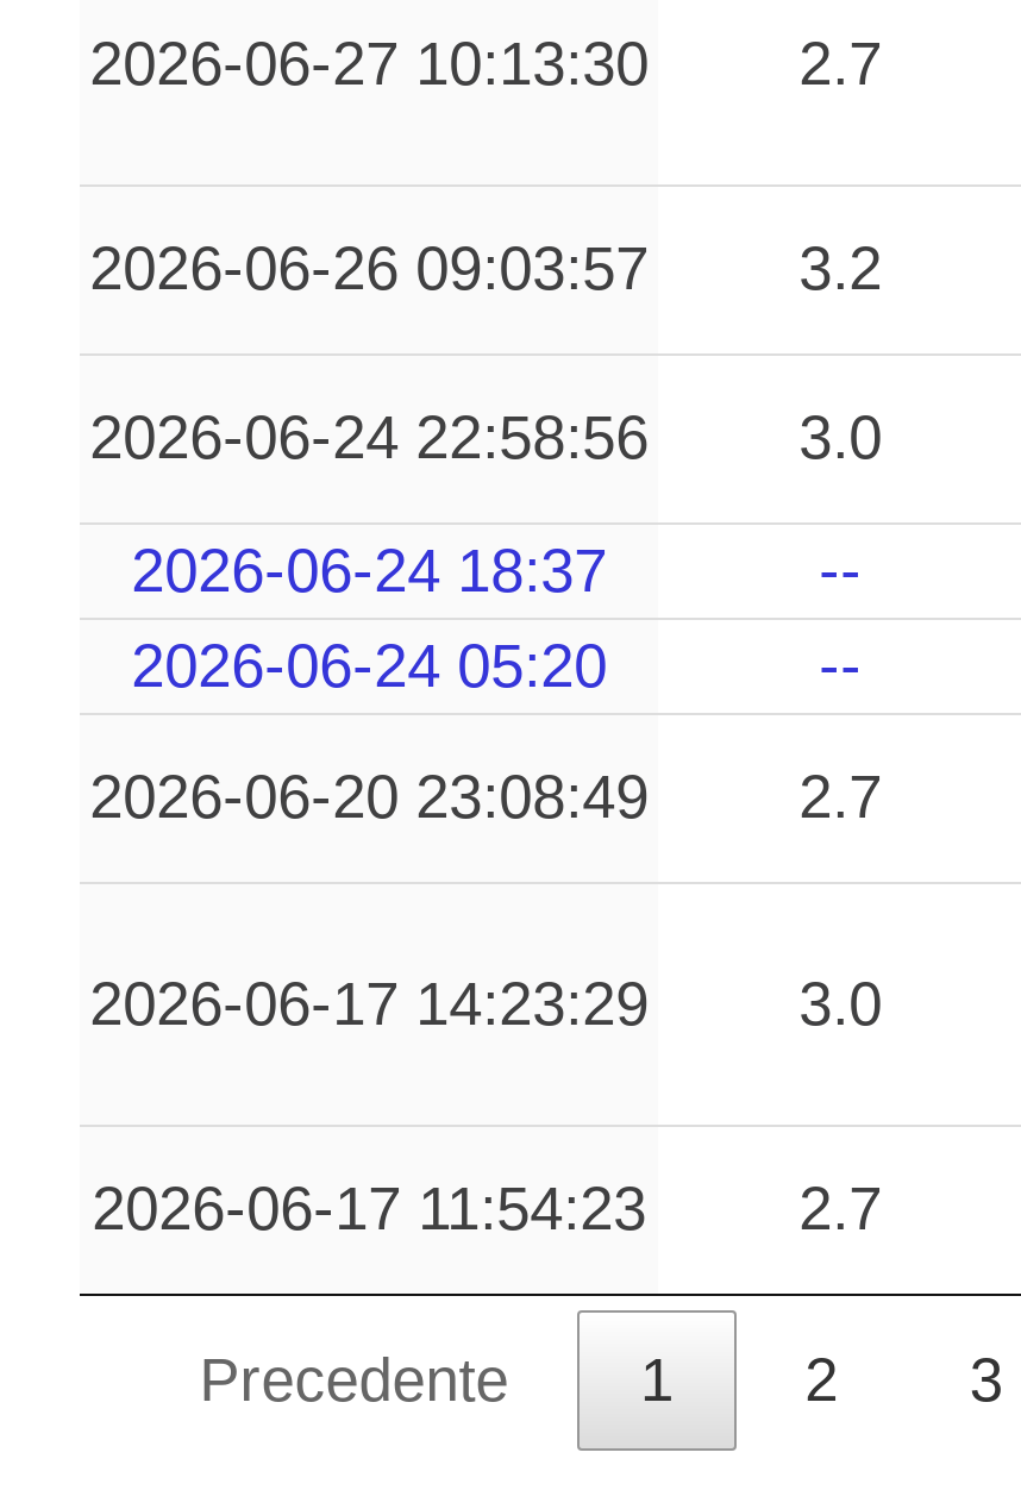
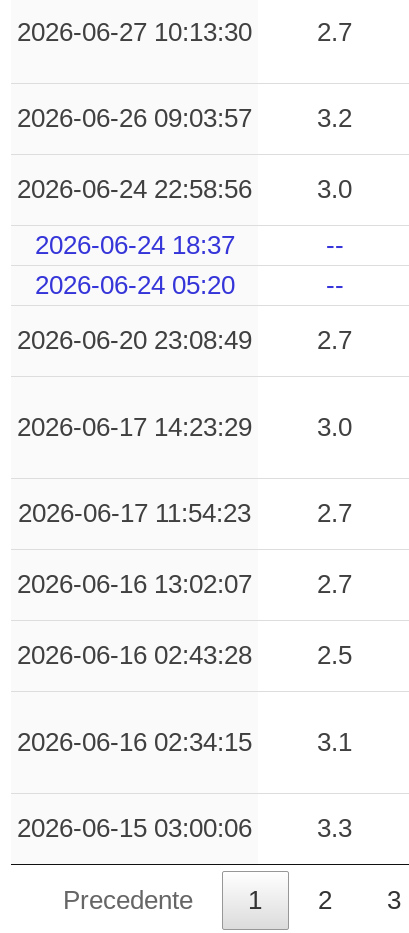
none -> [17,570,352,842] 2026-06-16 13:02:07 | 2.7 | 2026-06-16 02:43:28 | 2.5 | 2026-06-16 02:34:15 | 3.1 | 2026-06-15 03:00:06 | 3.3

